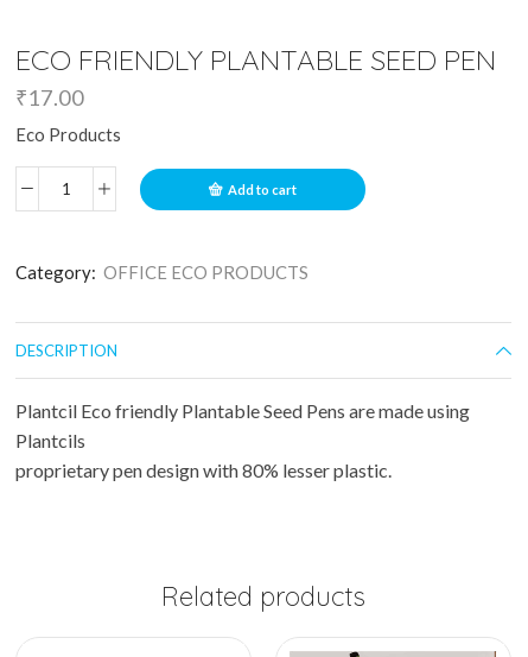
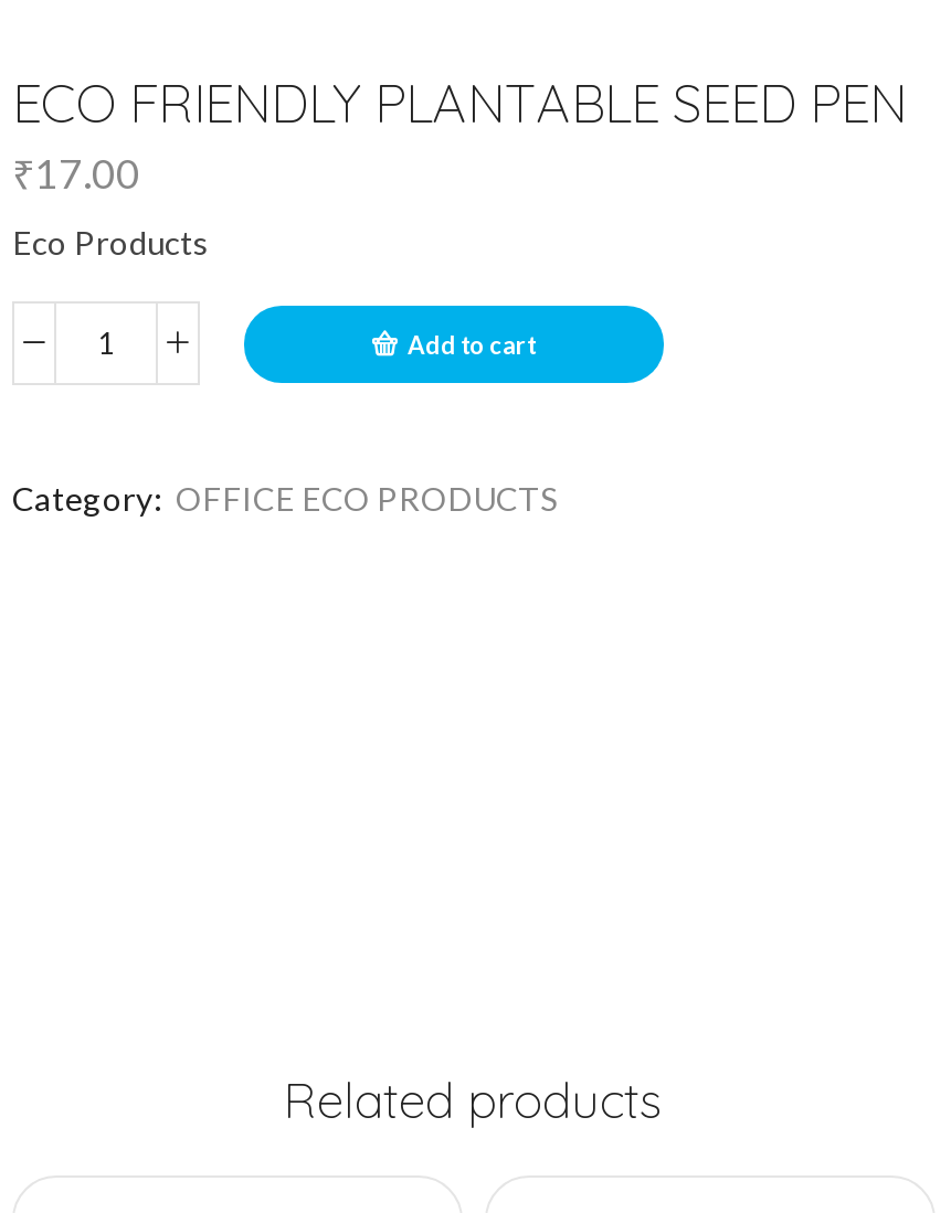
[15,342,470,482] DESCRIPTION | Plantcil Eco friendly Plantable Seed Pens are made using | Plantcils | proprietary pen design with 80% lesser plastic. -> none

